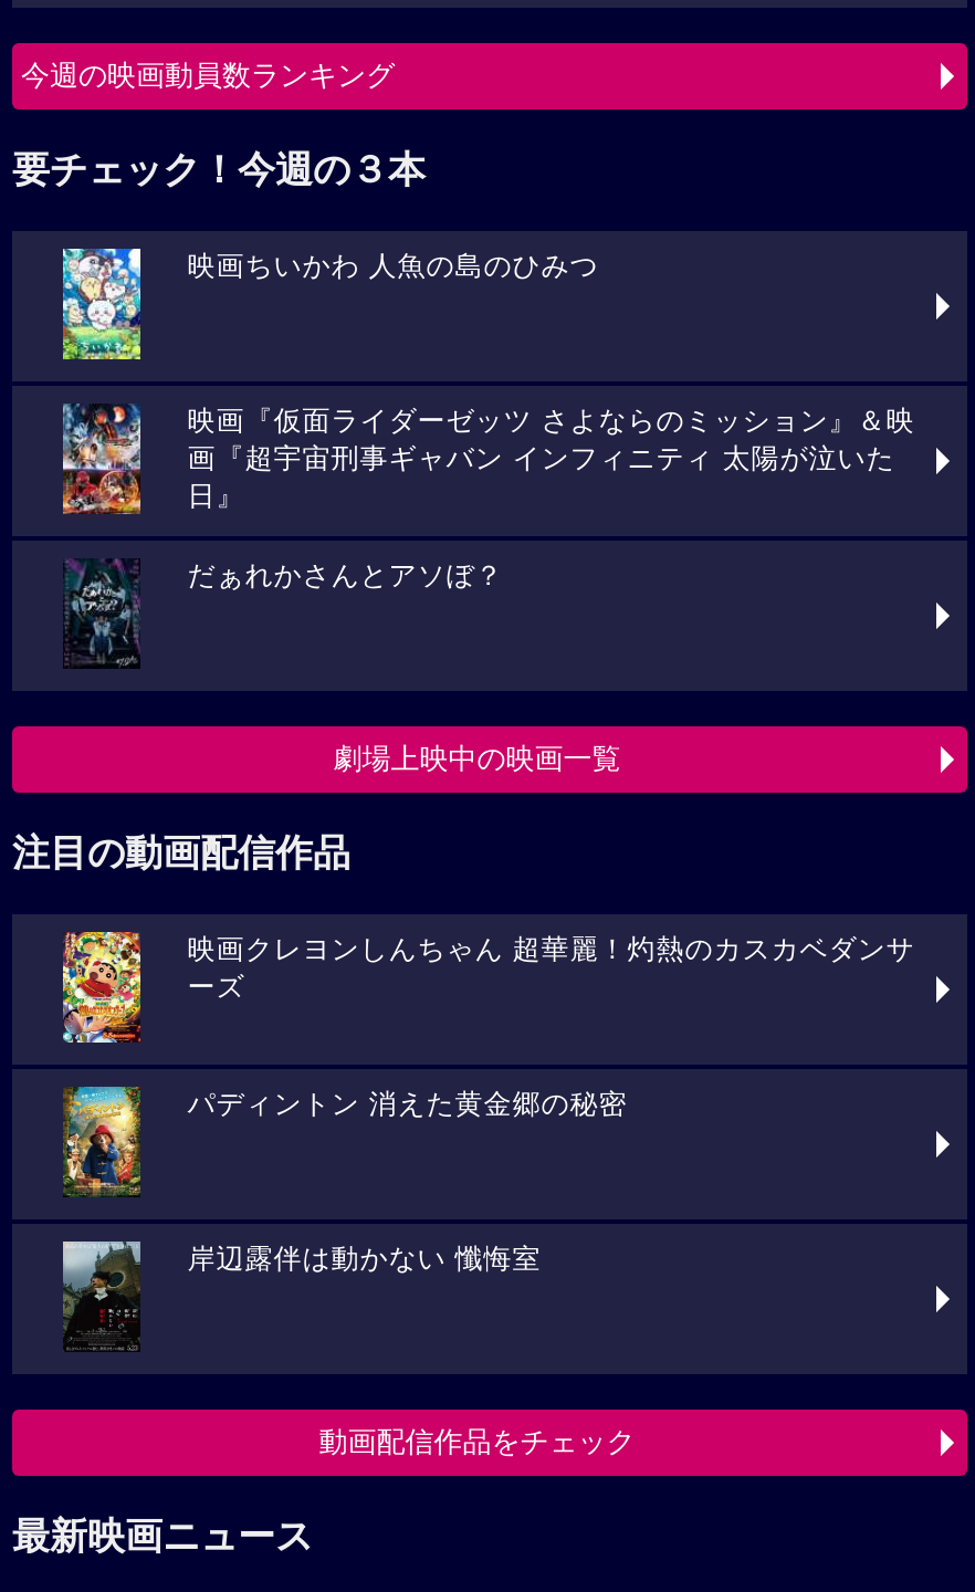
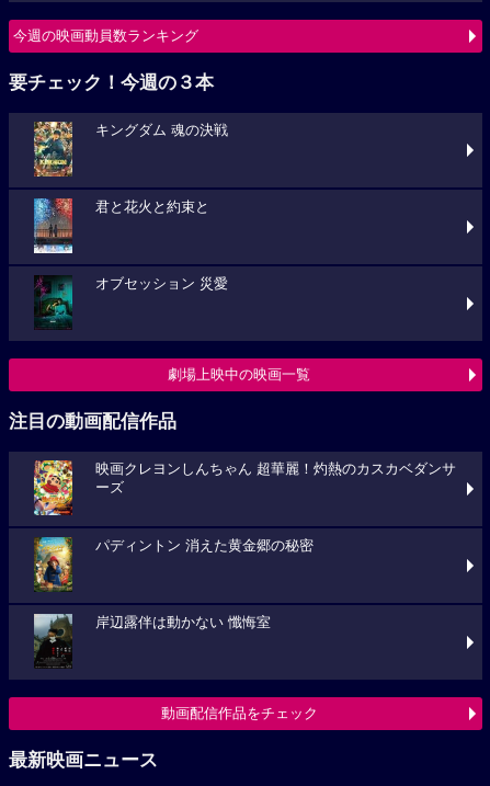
[61,247,599,362] [image] | 映画ちいかわ 人魚の島のひみつ -> [33,121,228,178] [image] | キングダム 魂の決戦
[61,404,915,514] [image] | 映画『仮面ライダーゼッツ さよならのミッション』＆映 | 画『超宇宙刑事ギャバン インフィニティ 太陽が泣いた | 日』 -> [33,197,210,254] [image] | 君と花火と約束と
[65,558,504,664] [image] | だぁれかさんとアソぼ？ -> [34,275,228,327] [image] | オブセッション 災愛

